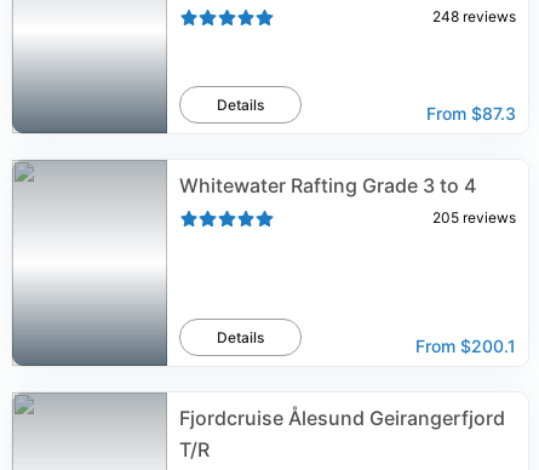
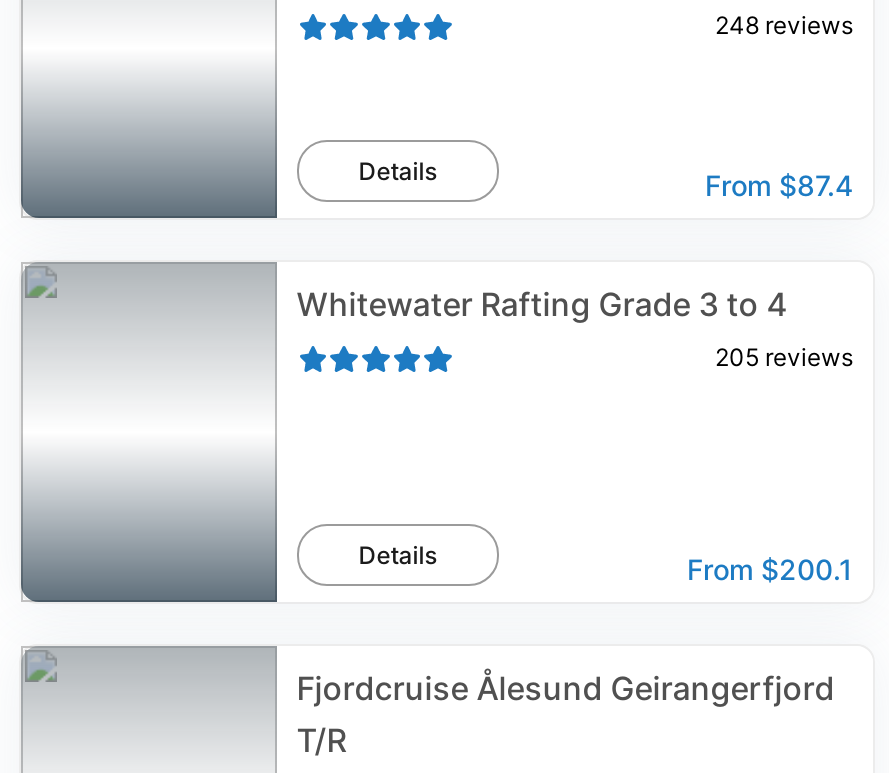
[426,103,516,124] From $87.3 -> [705,168,853,202] From $87.4

